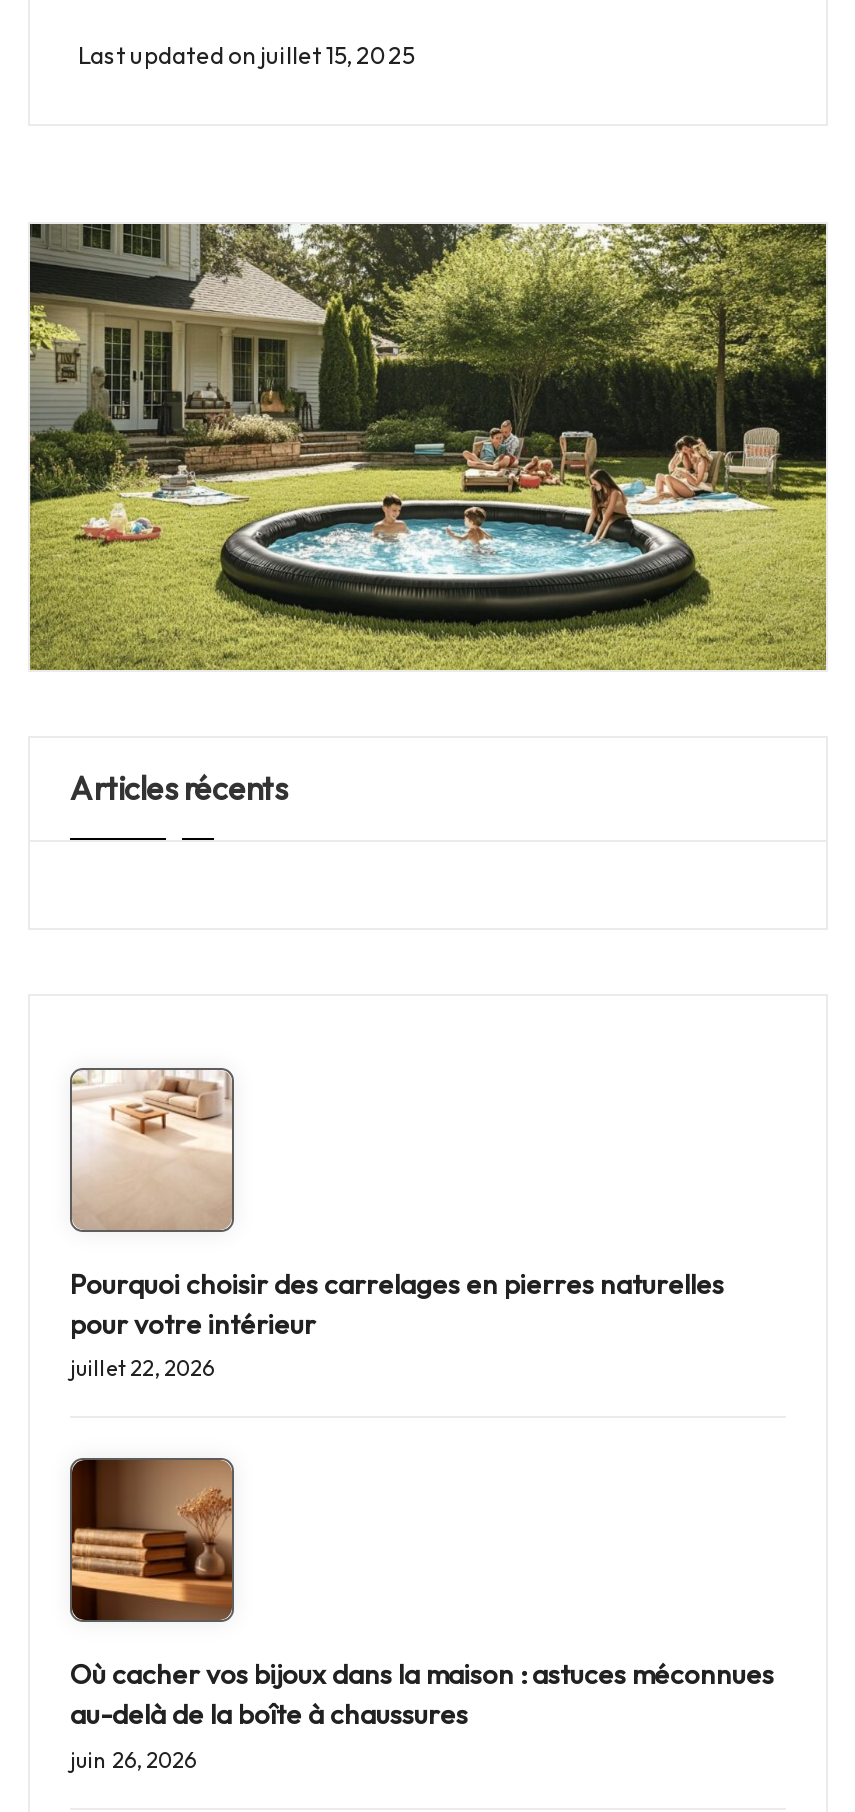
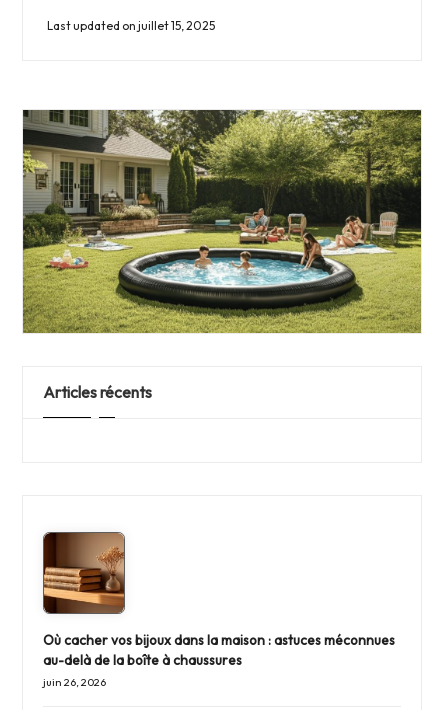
[70,1068,724,1383] [image] | Pourquoi choisir des carrelages en pierres naturelles | pour votre intérieur | juillet 22, 2026 -> none

